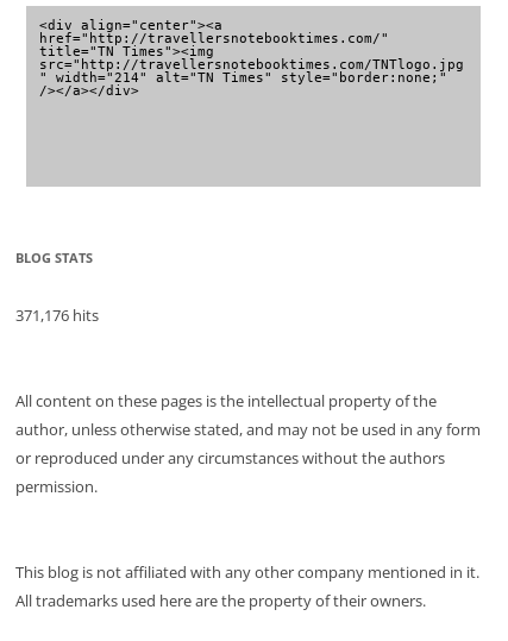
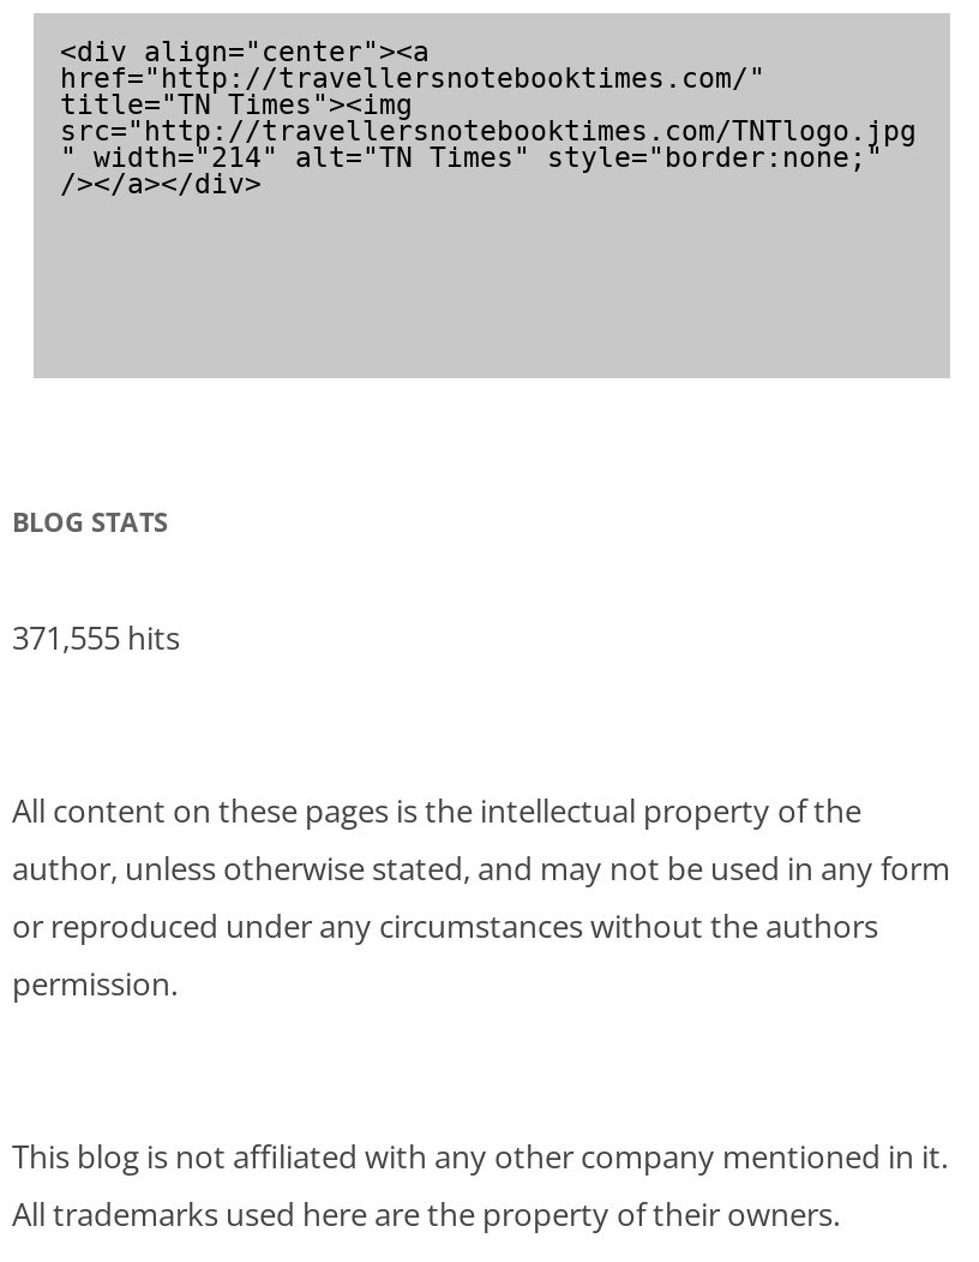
[15,305,99,326] 371,176 hits -> [12,615,180,658] 371,555 hits

